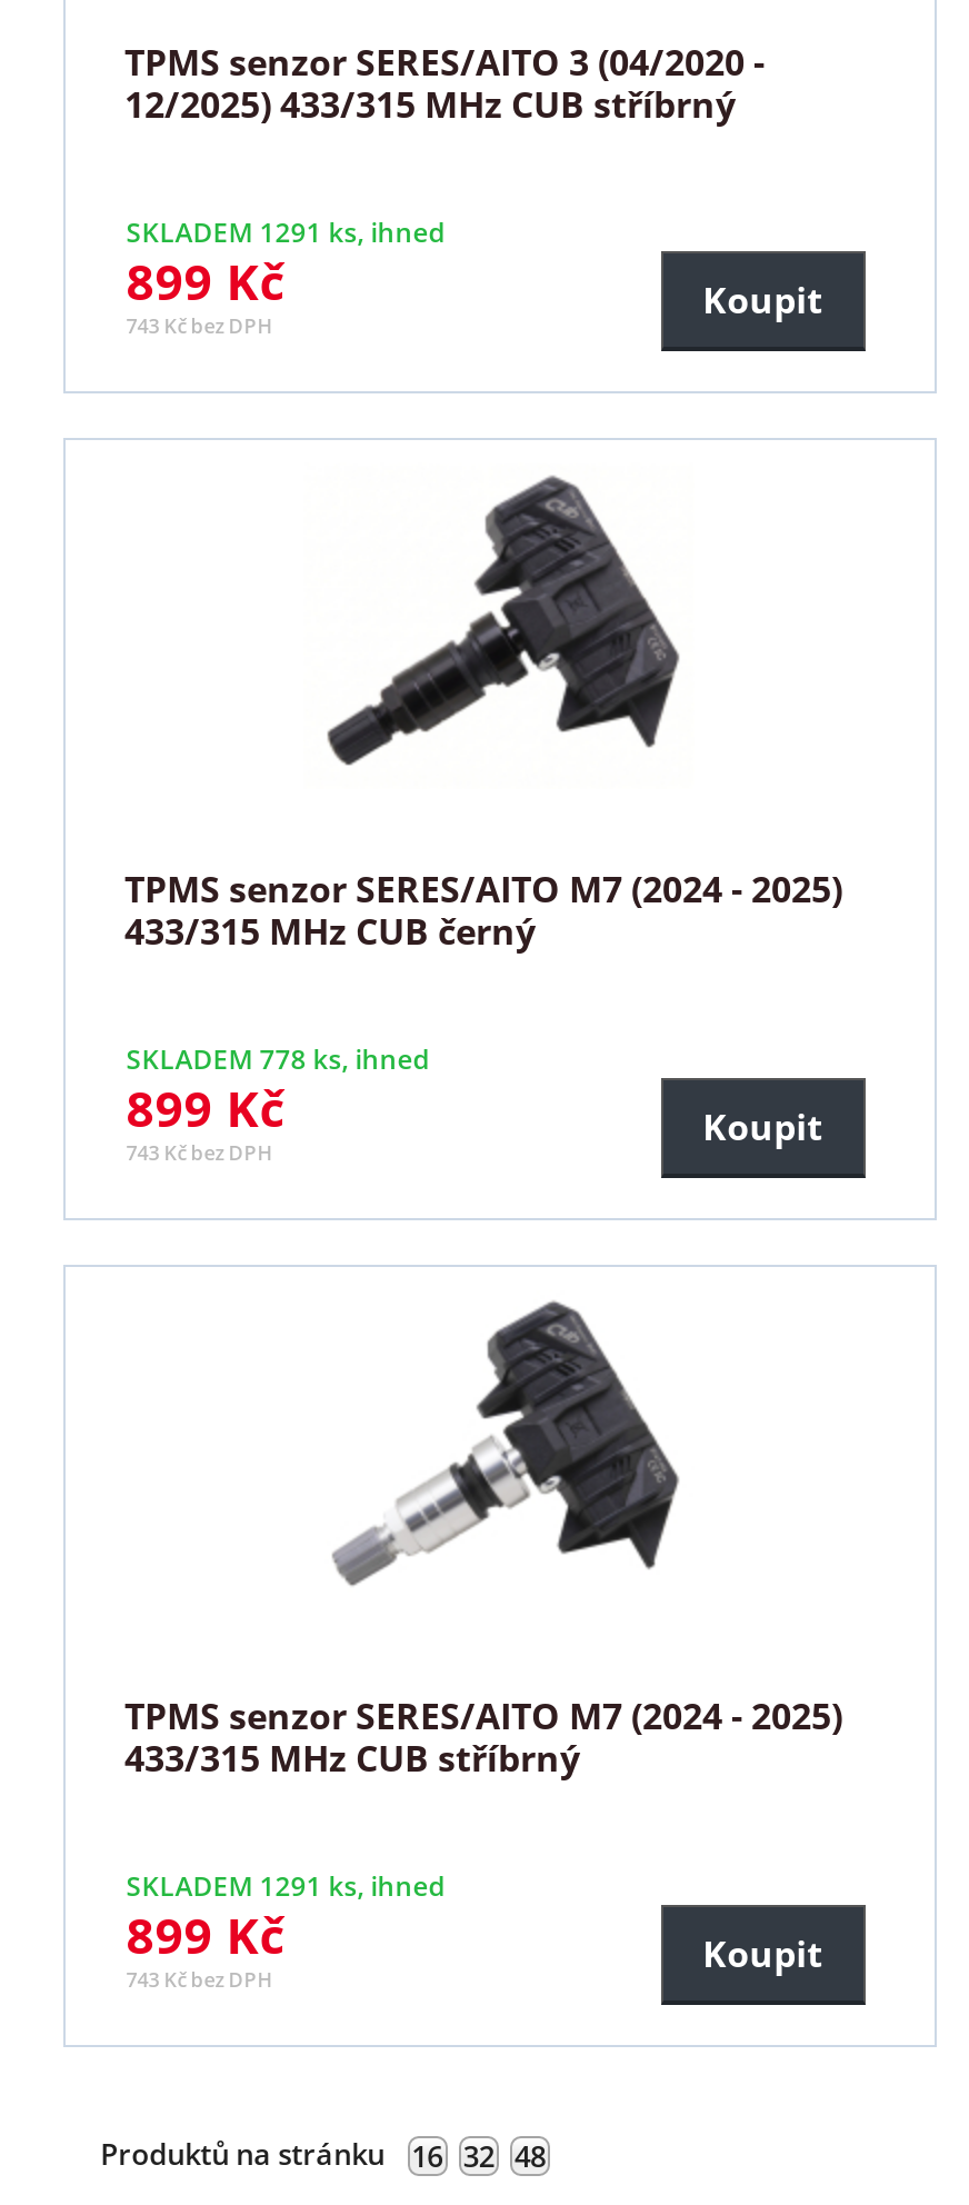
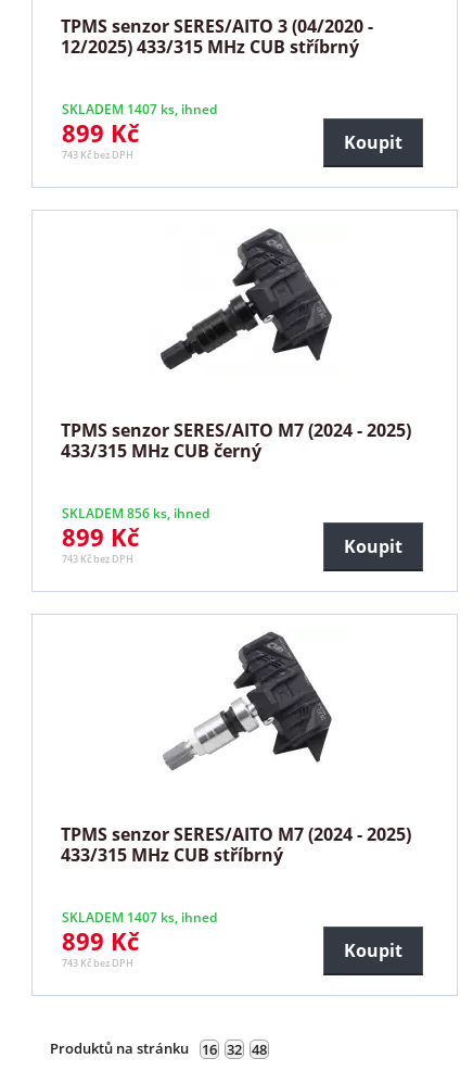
[126,212,444,250] SKLADEM 1291 ks, ihned -> [62,99,217,118] SKLADEM 1407 ks, ihned
[126,1039,428,1077] SKLADEM 778 ks, ihned -> [62,503,210,522] SKLADEM 856 ks, ihned
[126,1866,444,1904] SKLADEM 1291 ks, ihned -> [62,908,217,926] SKLADEM 1407 ks, ihned

